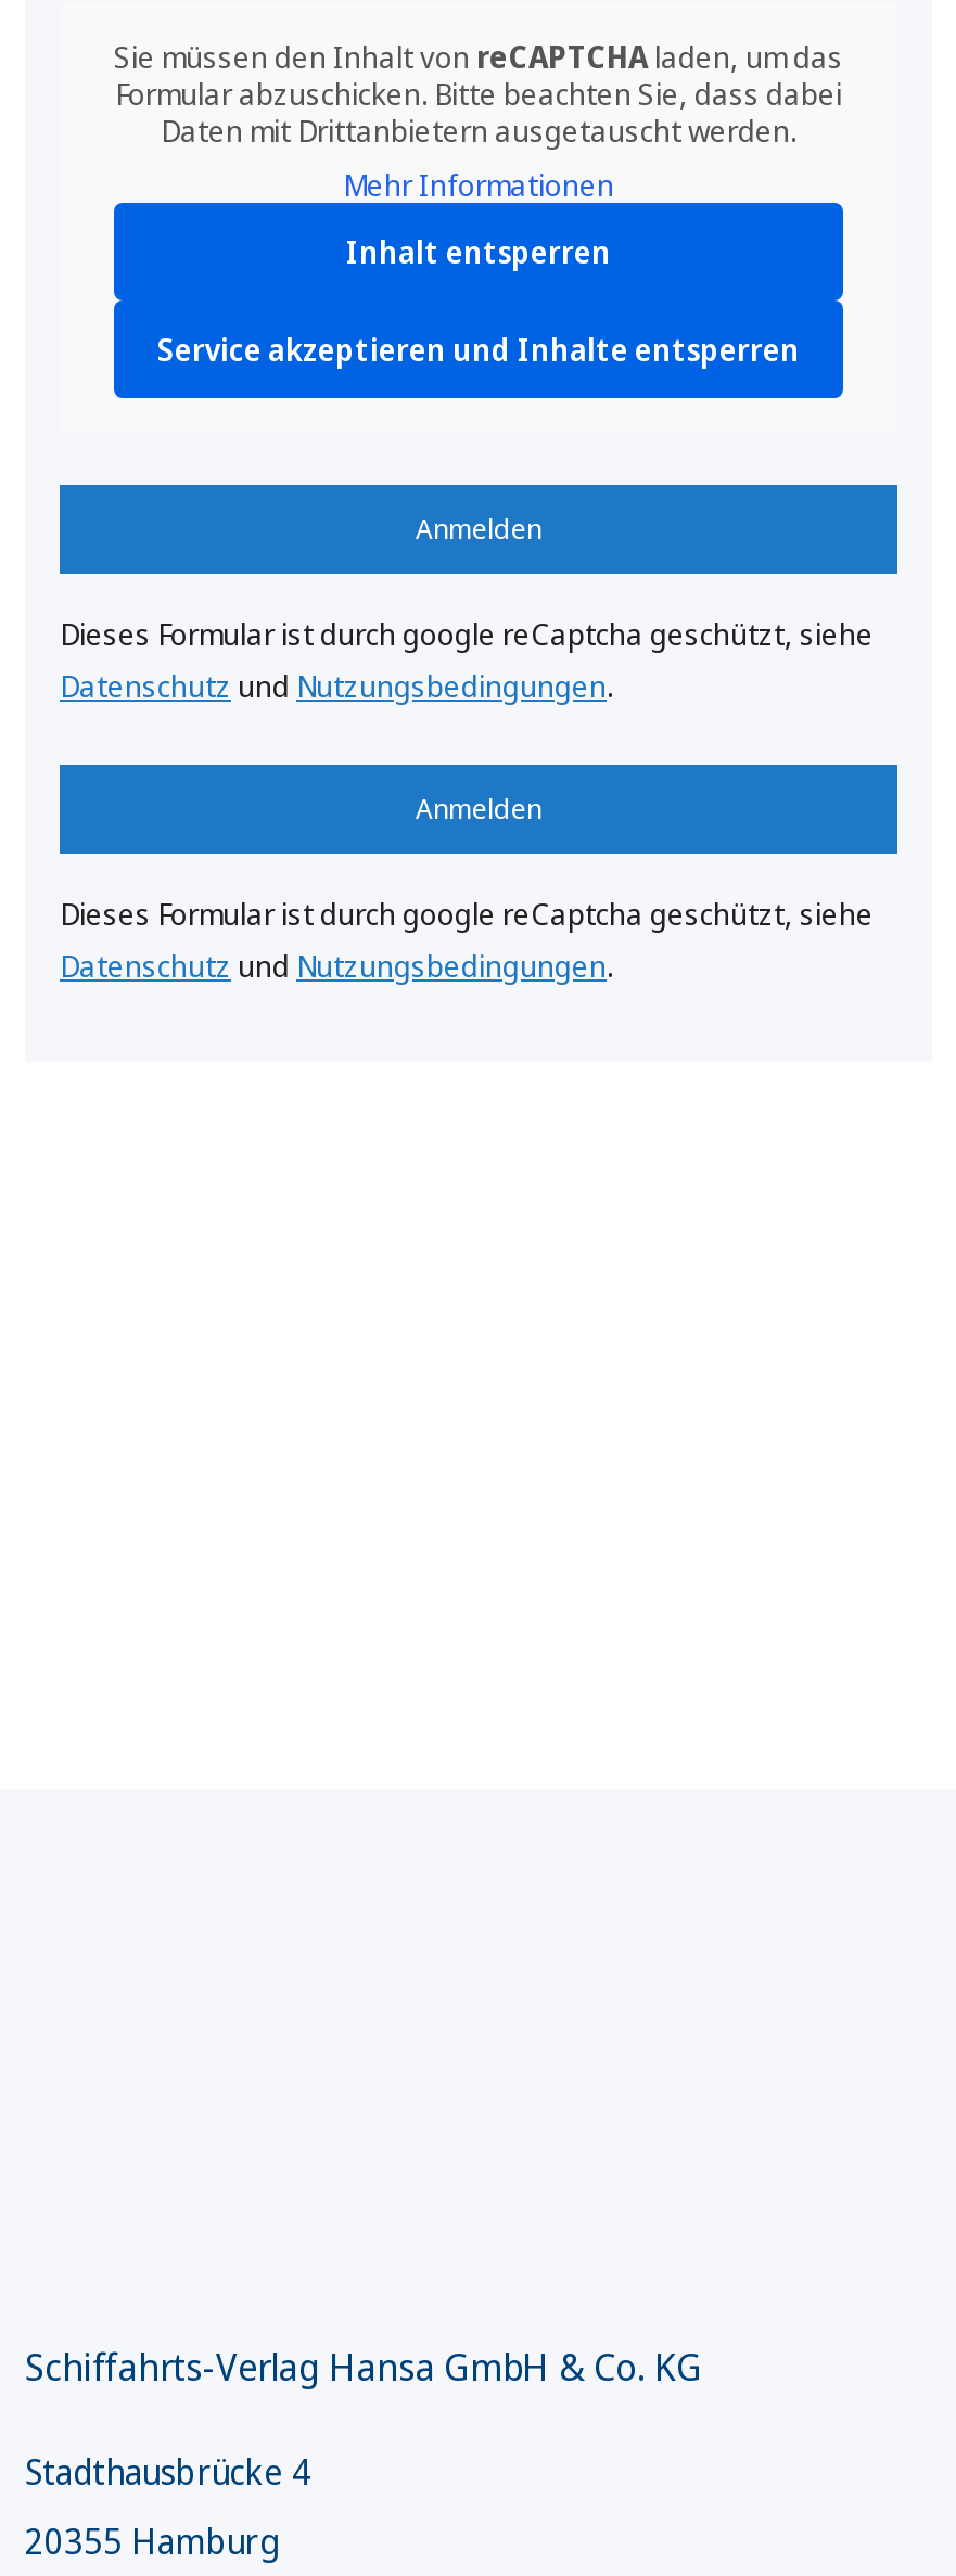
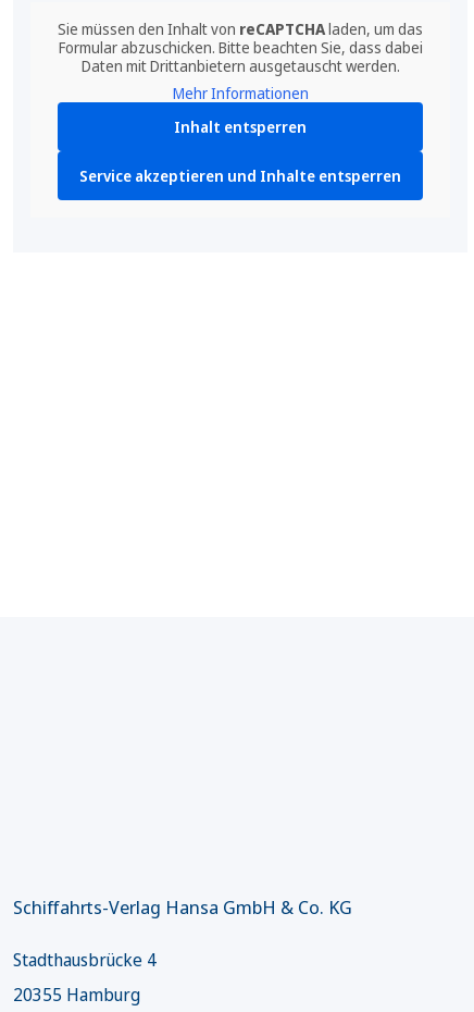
[60,509,874,986] Anmelden | Dieses Formular ist durch google reCaptcha geschützt, siehe | Datenschutz und Nutzungsbedingungen. | Anmelden | Dieses Formular ist durch google reCaptcha geschützt, siehe | Datenschutz und Nutzungsbedingungen. -> none

